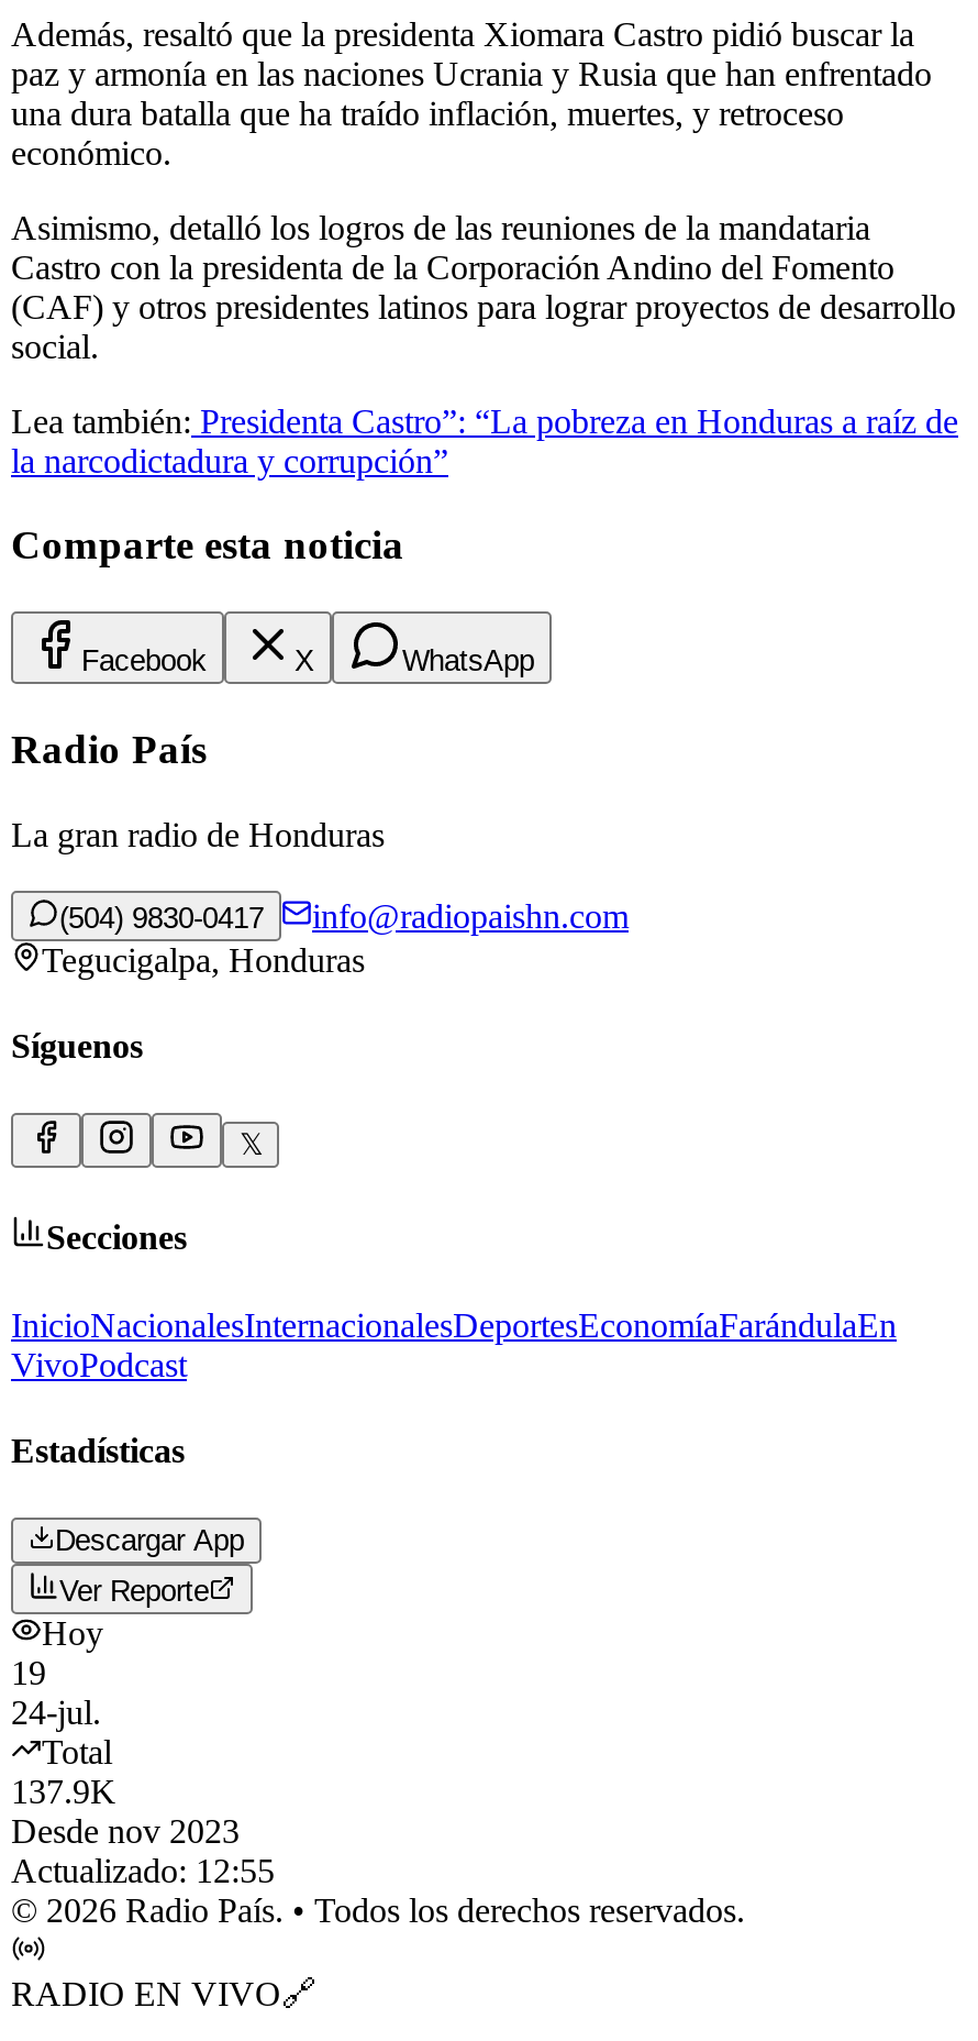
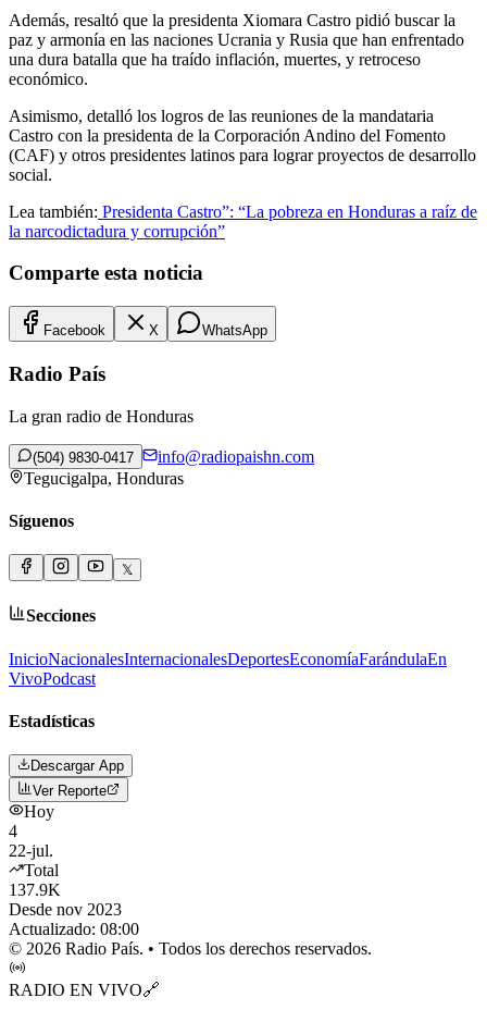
[11,1654,101,1731] 19 | 24-jul. -> [9,822,53,860] 4 | 22-jul.
[11,1852,275,1890] Actualizado: 12:55 -> [9,920,139,938] Actualizado: 08:00

